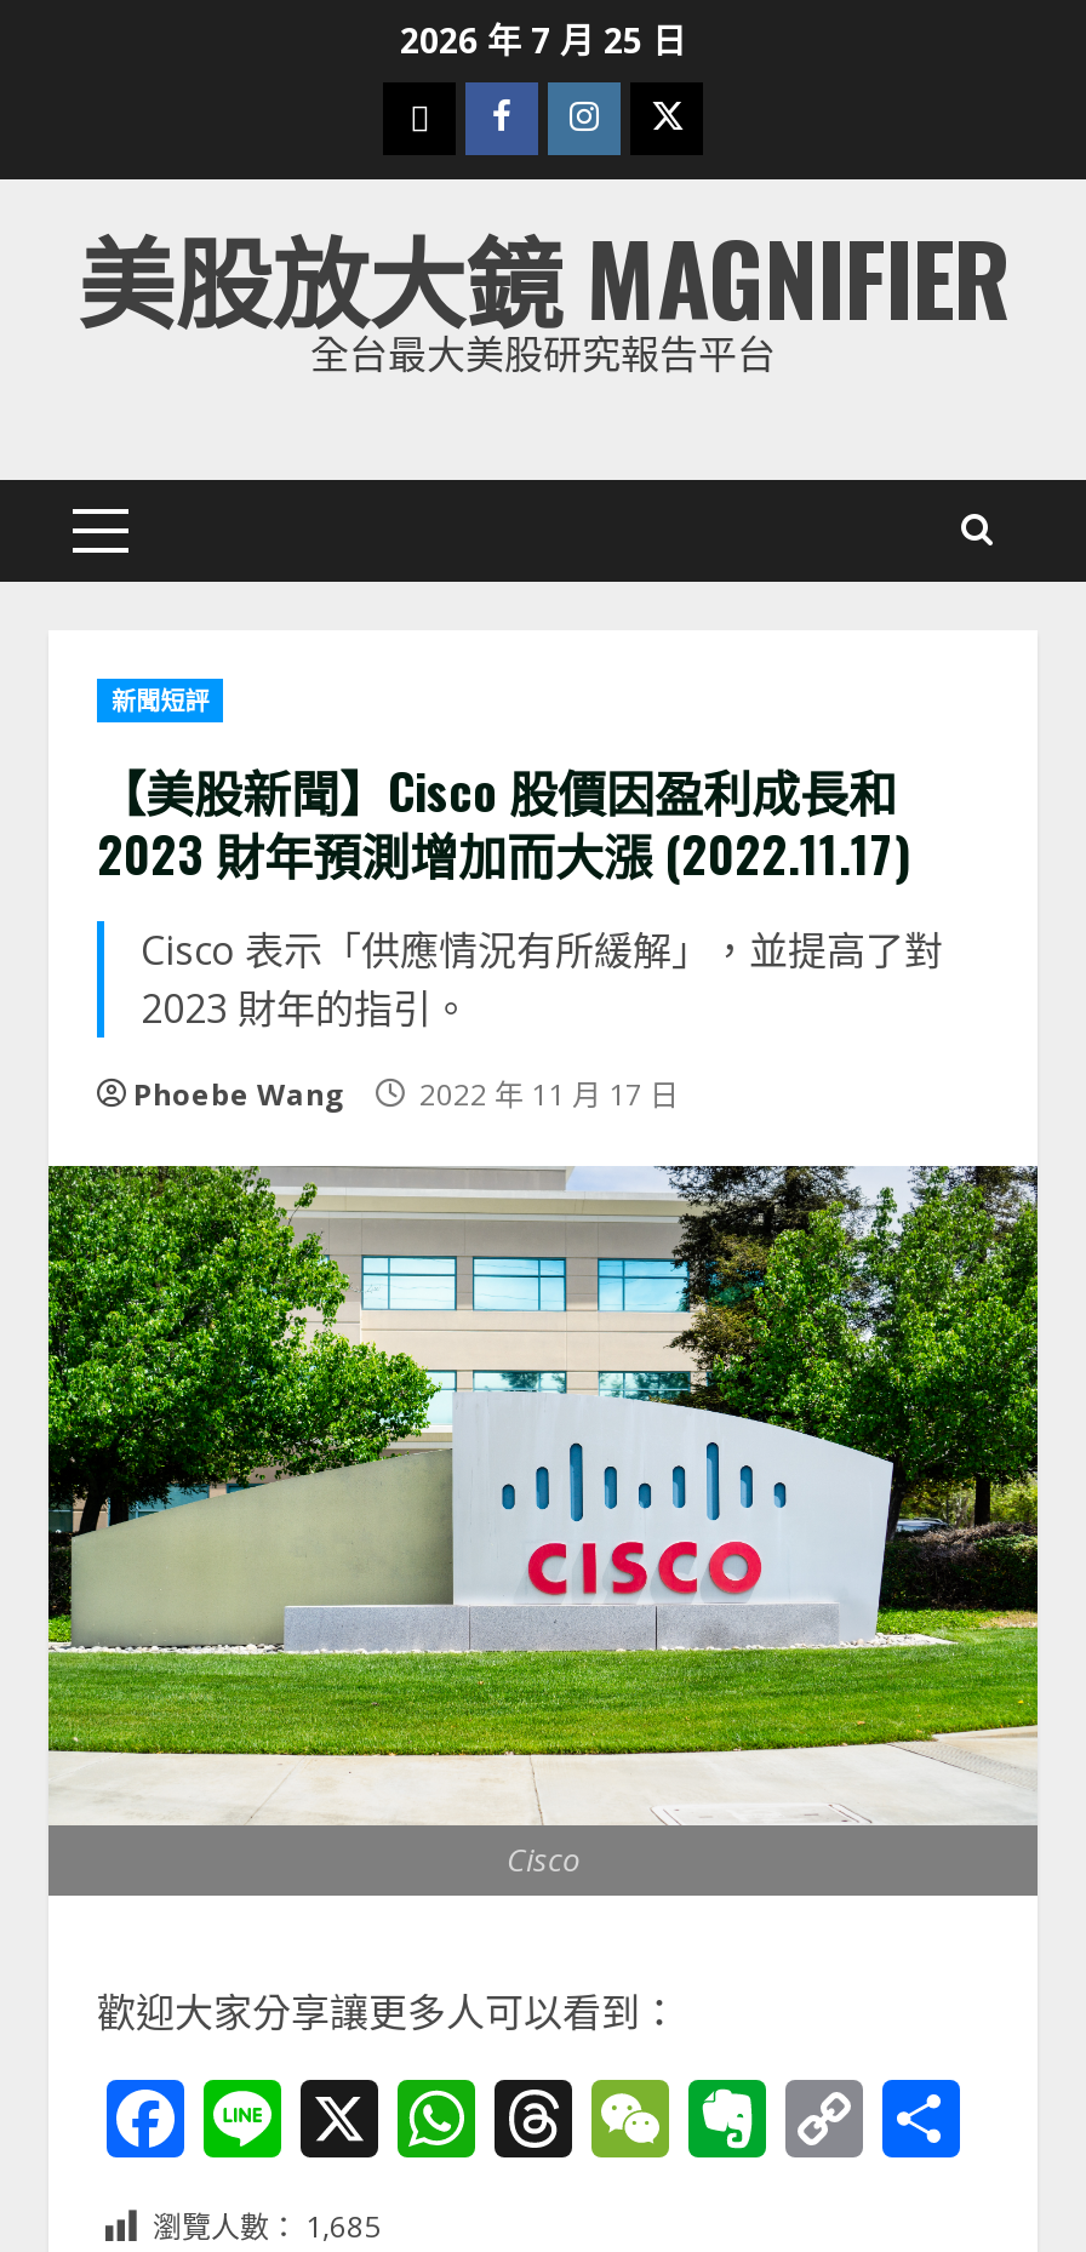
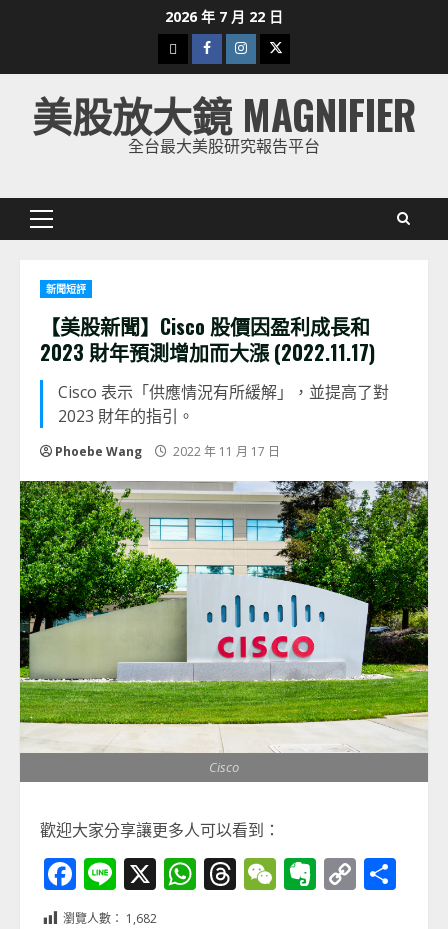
[400,17,686,63] 2026 年 7 月 25 日 -> [165,7,283,26] 2026 年 7 月 22 日
[153,2206,381,2248] 瀏覽人數： 1,685 -> [63,910,157,927] 瀏覽人數： 1,682

